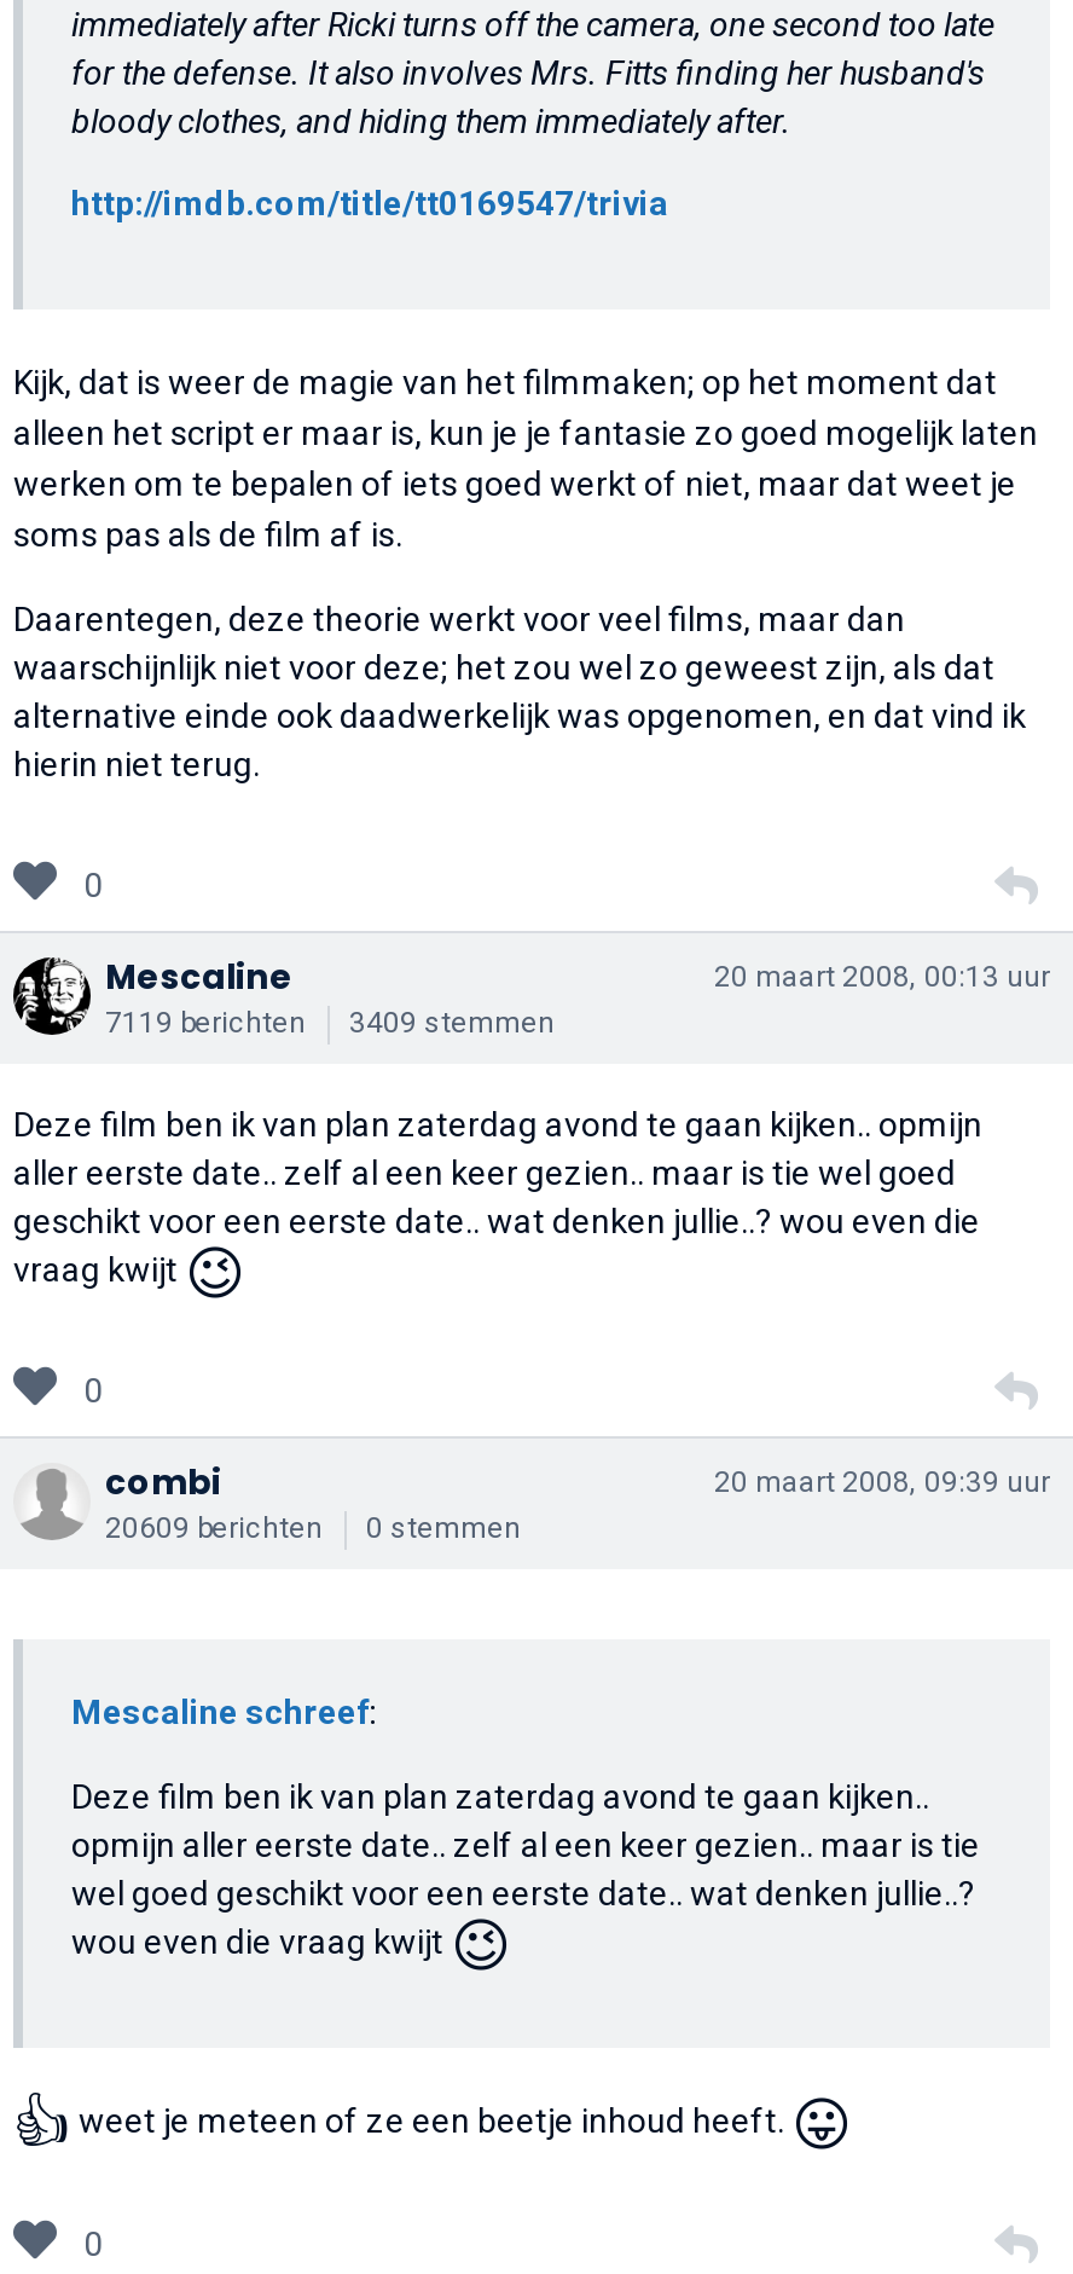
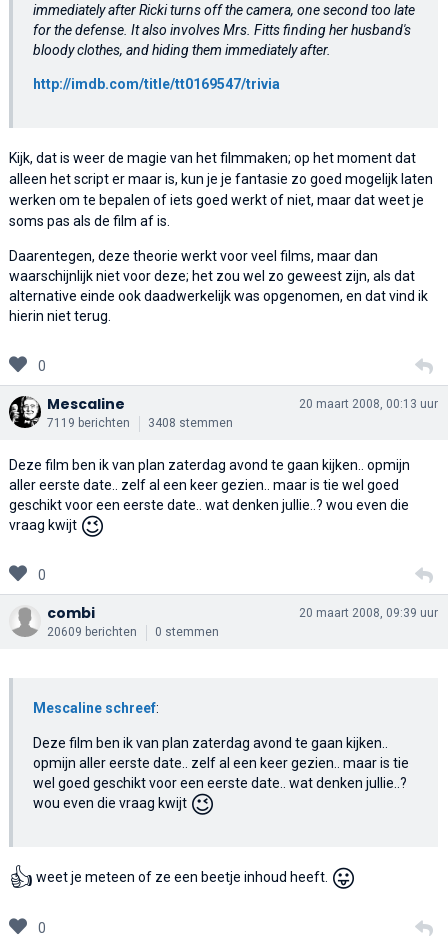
[105,1005,555,1039] 7119 berichten 3409 stemmen -> [47,416,233,430] 7119 berichten 3408 stemmen

